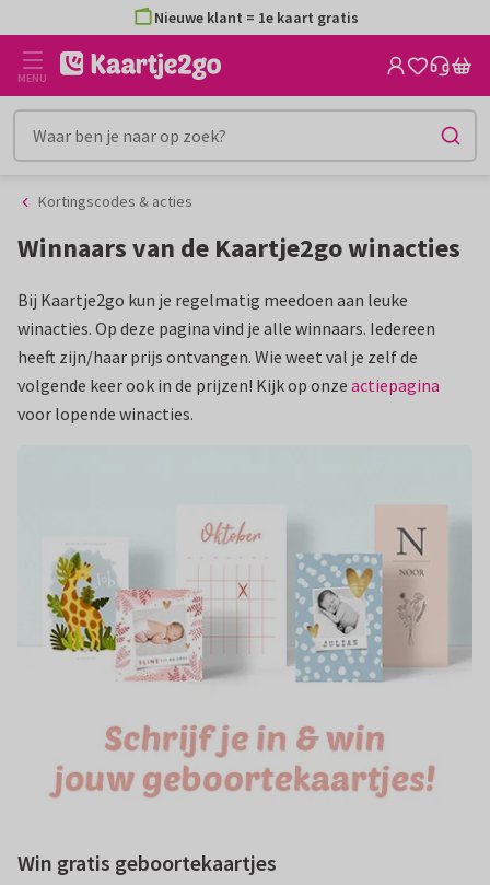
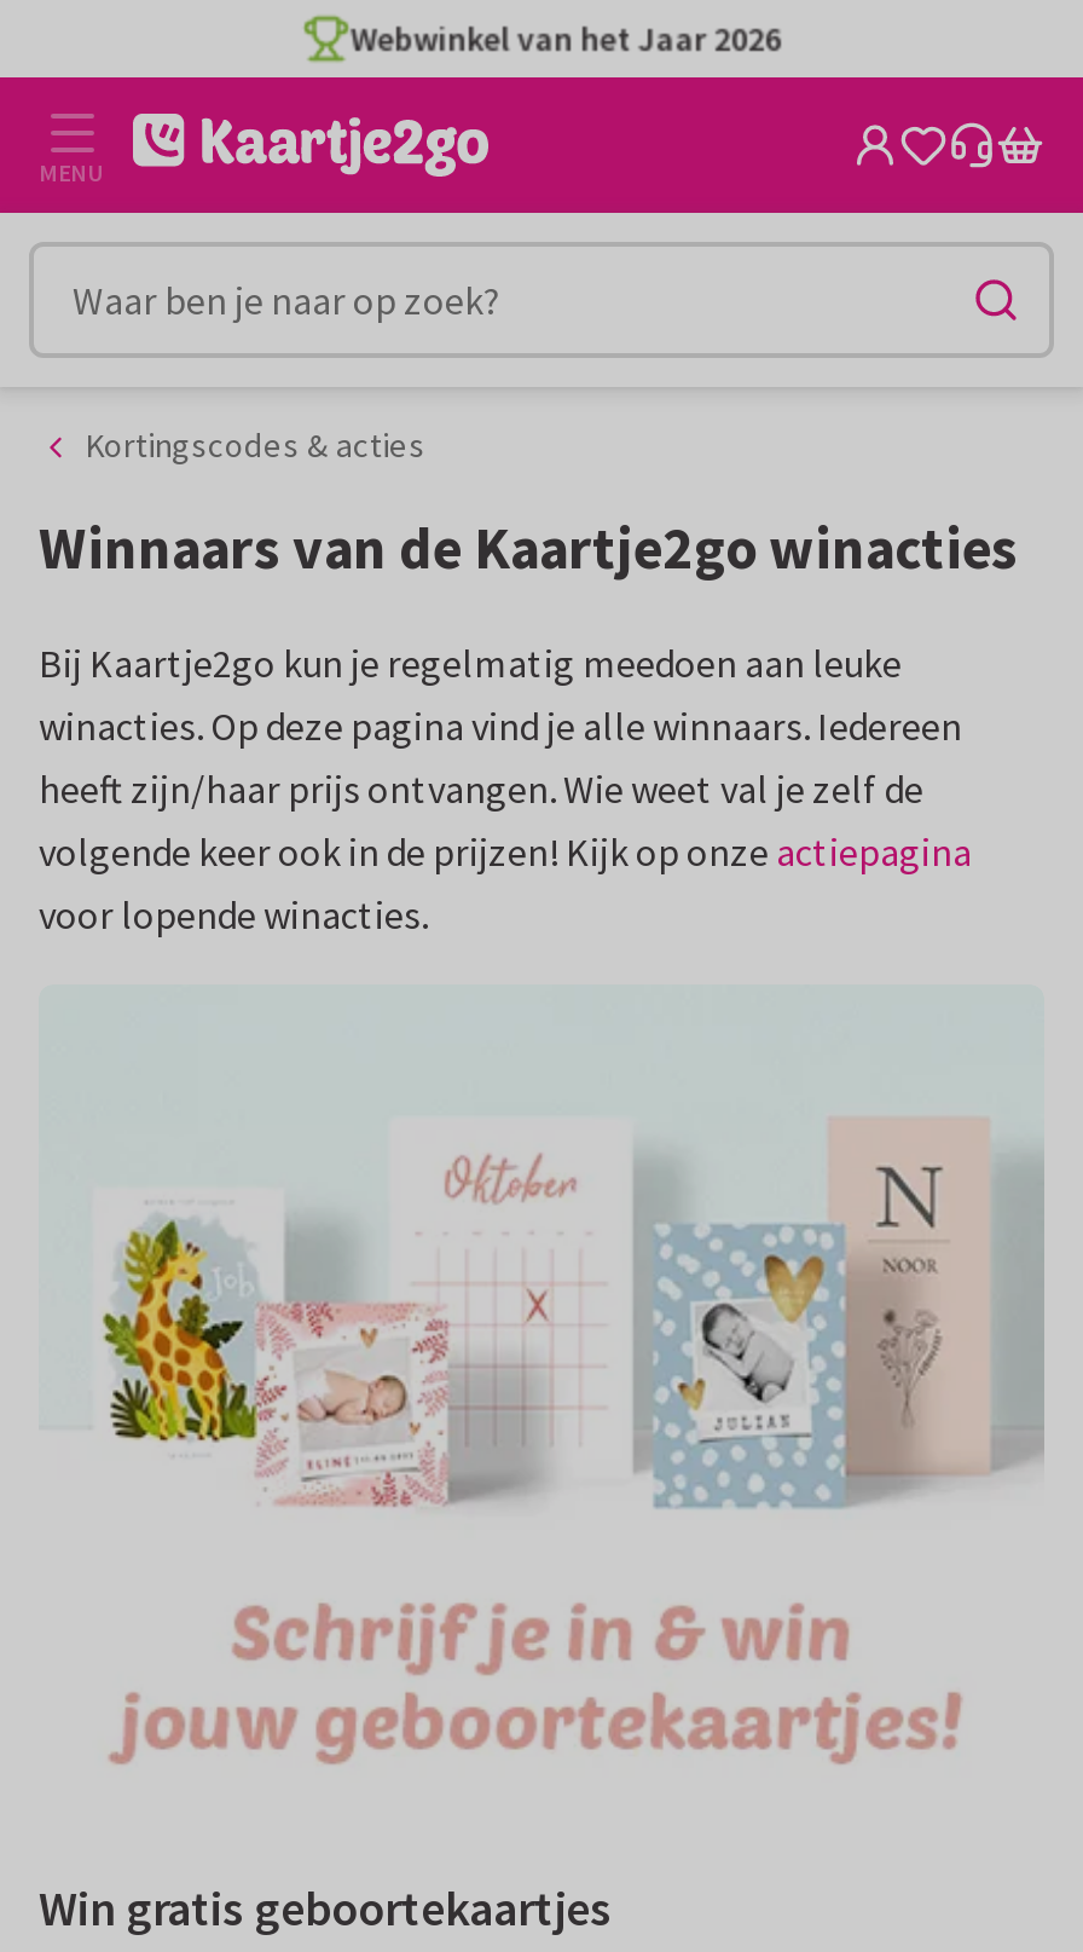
[154,7,358,27] Nieuwe klant = 1e kaart gratis -> none

